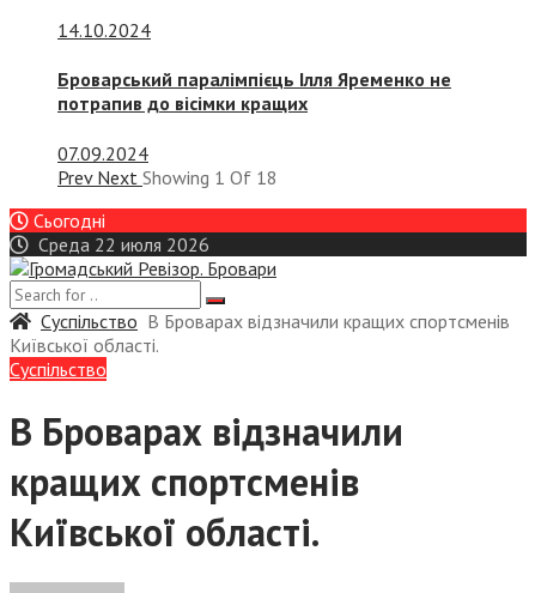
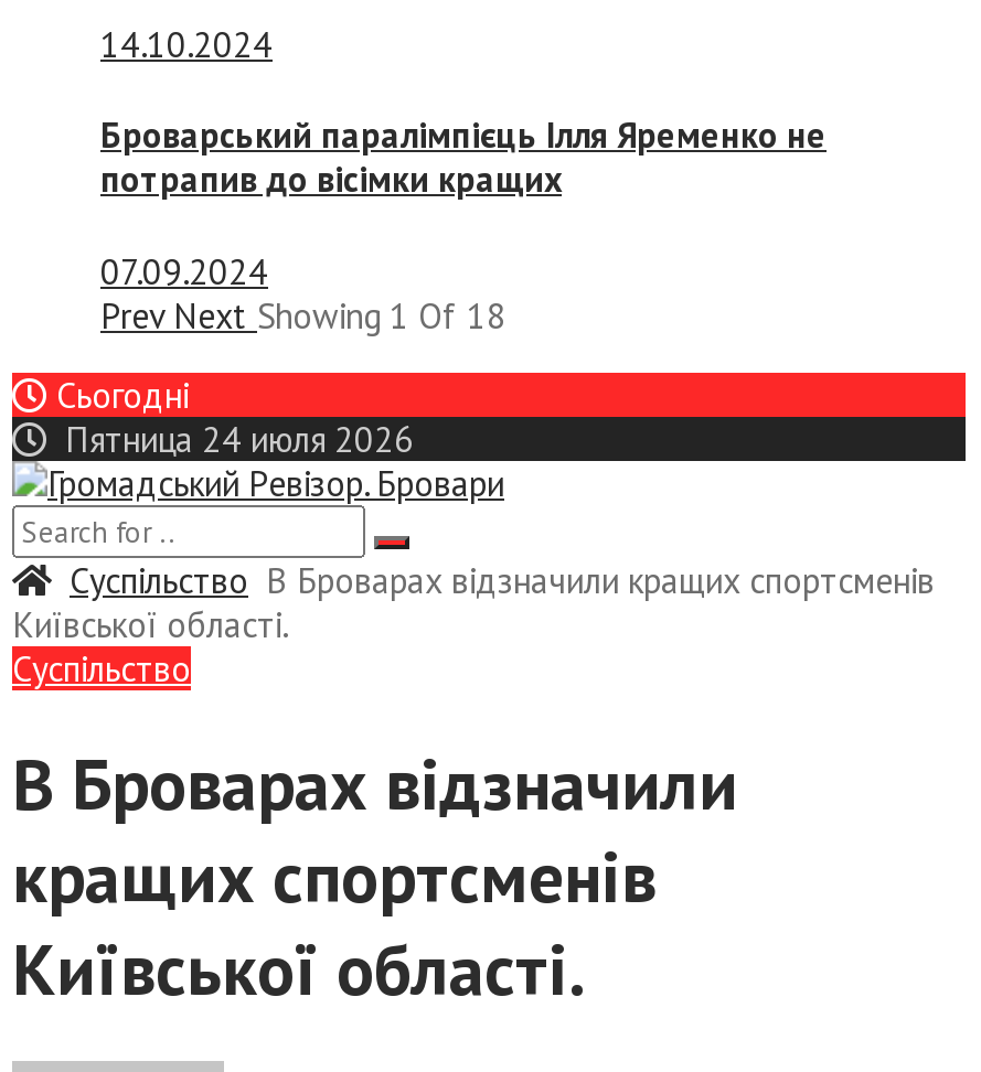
[29,232,209,256] Среда 22 июля 2026 -> [47,416,414,460] Пятница 24 июля 2026

